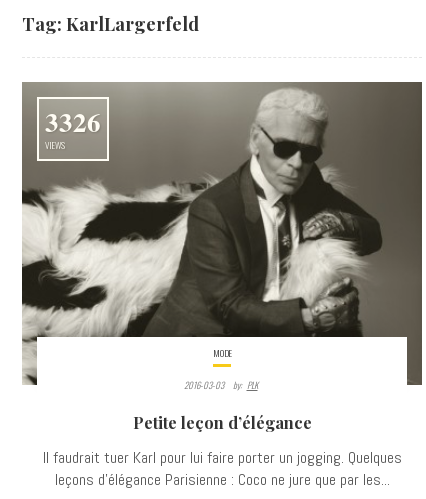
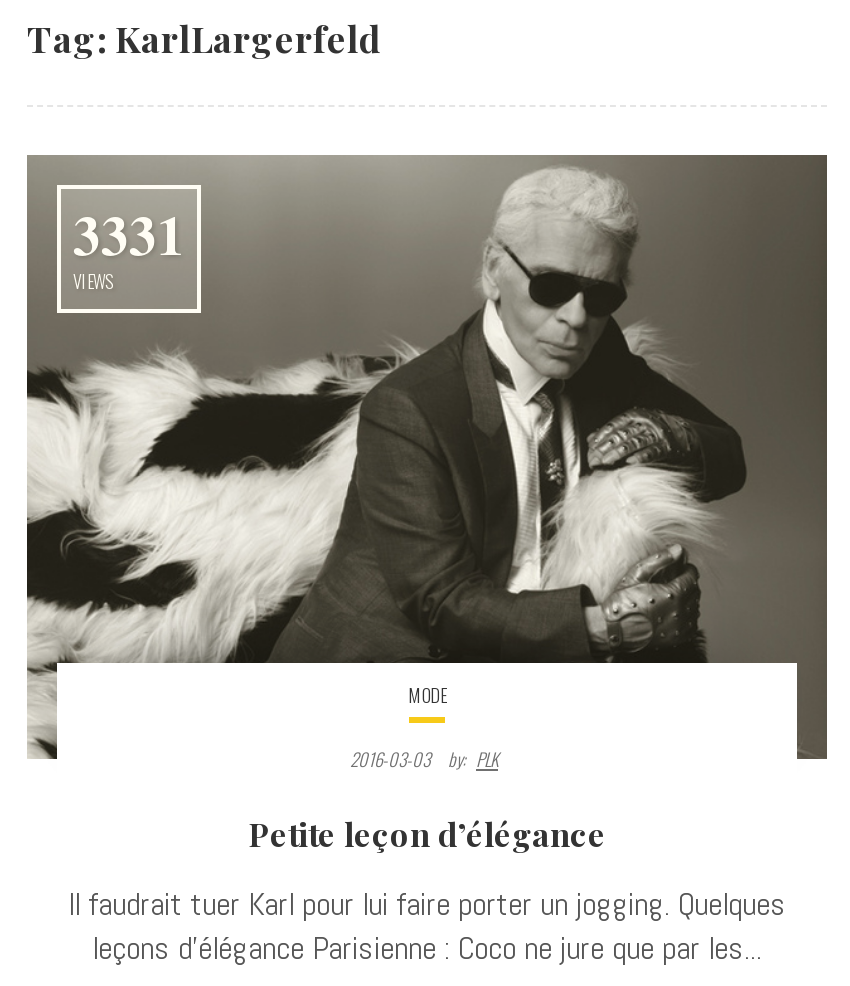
[45,102,101,141] 3326 -> [73,195,185,273] 3331

